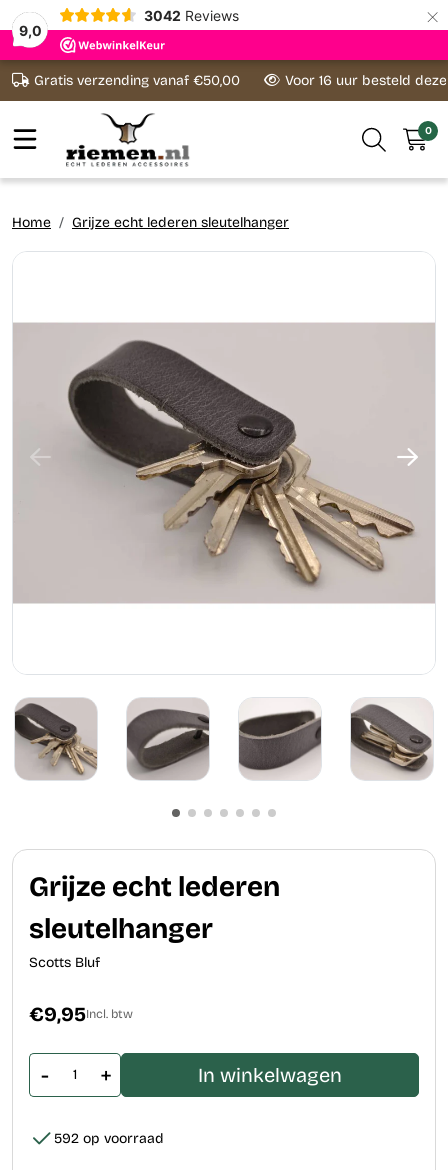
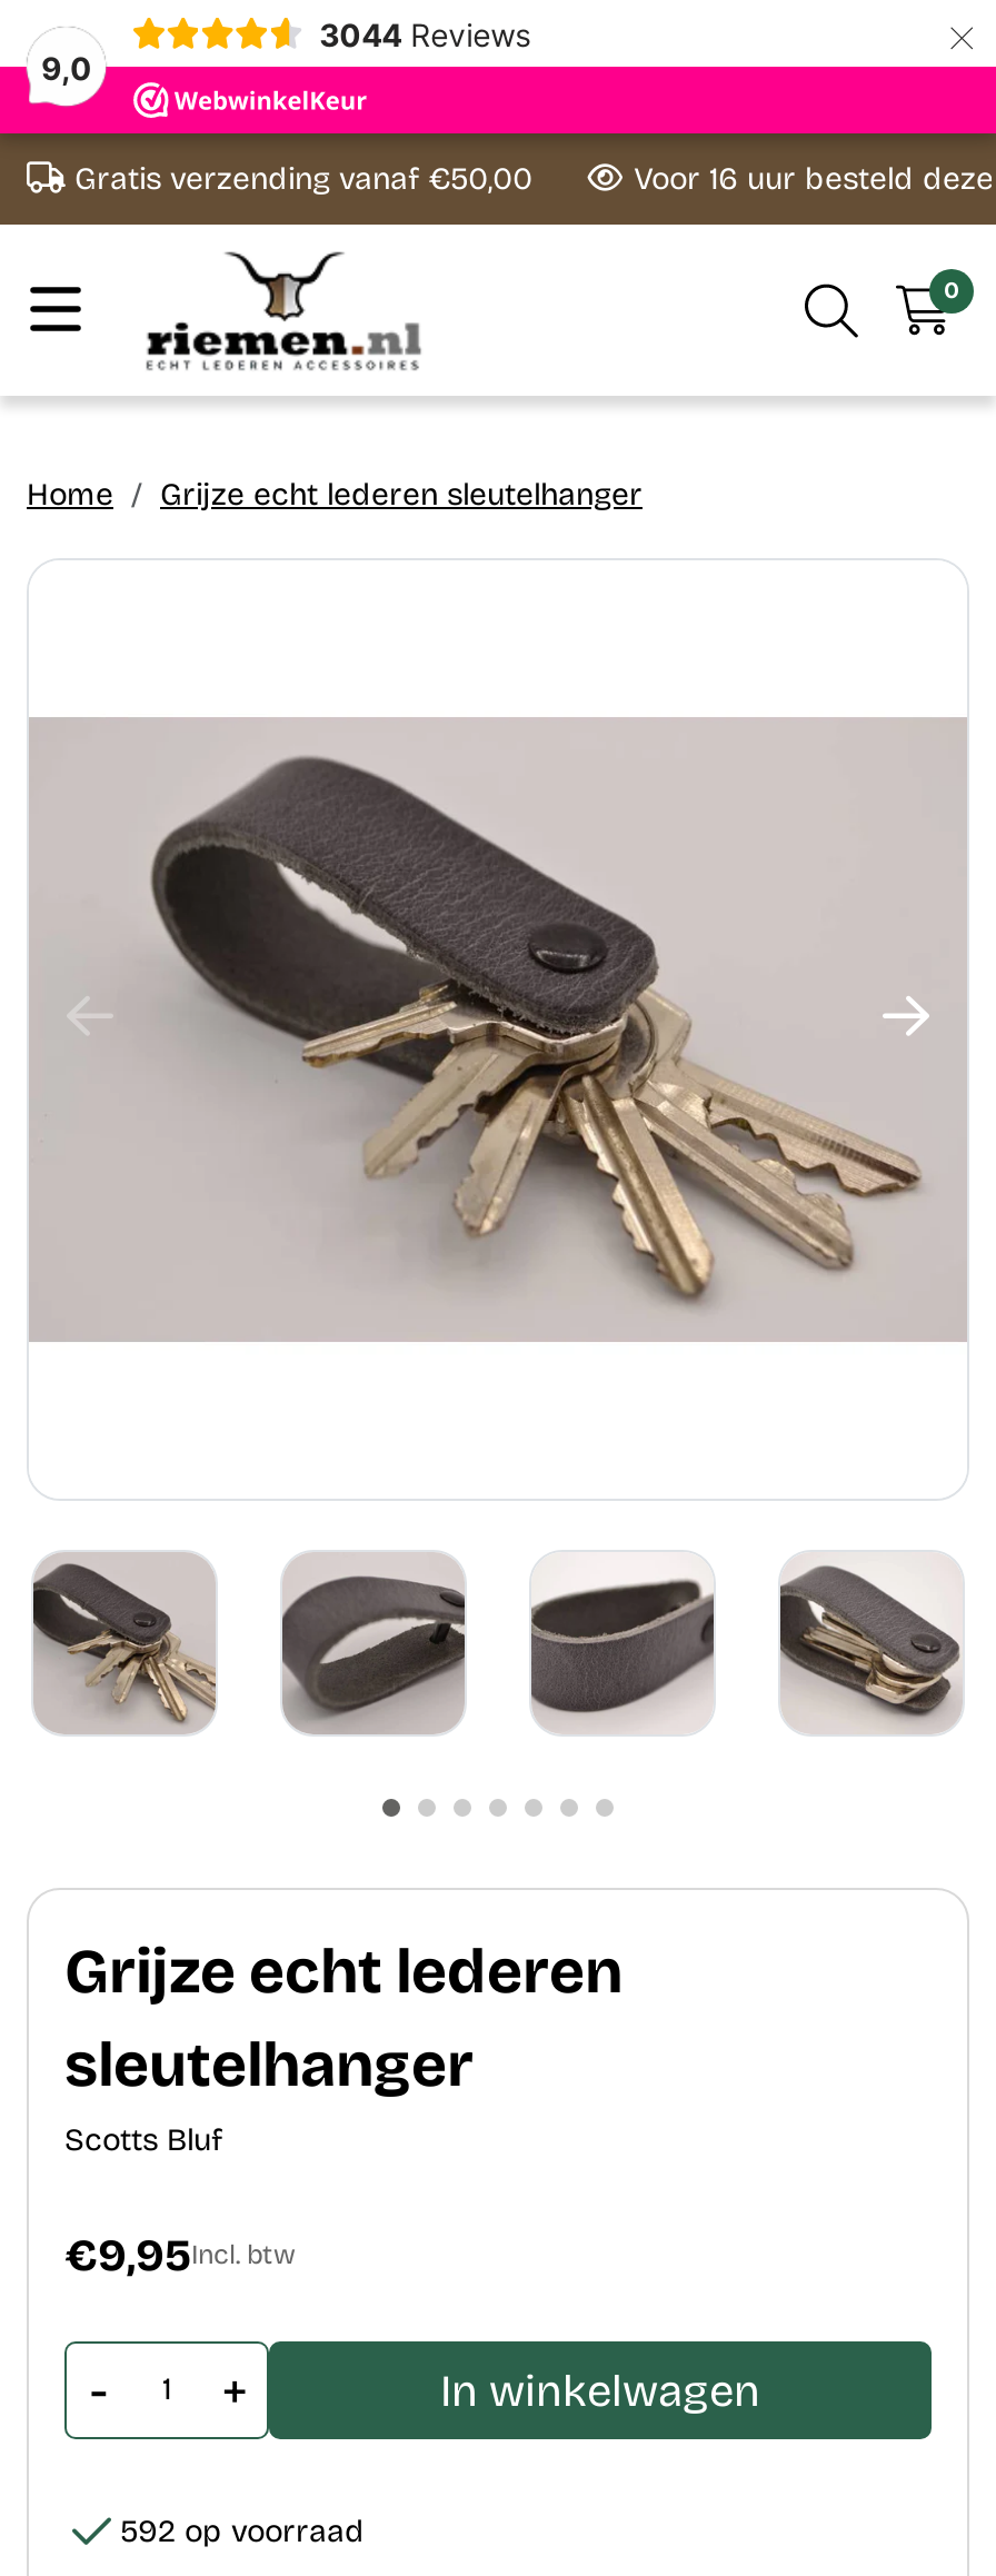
[144,6,239,23] 3042 Reviews -> [319,14,530,52] 3044 Reviews

